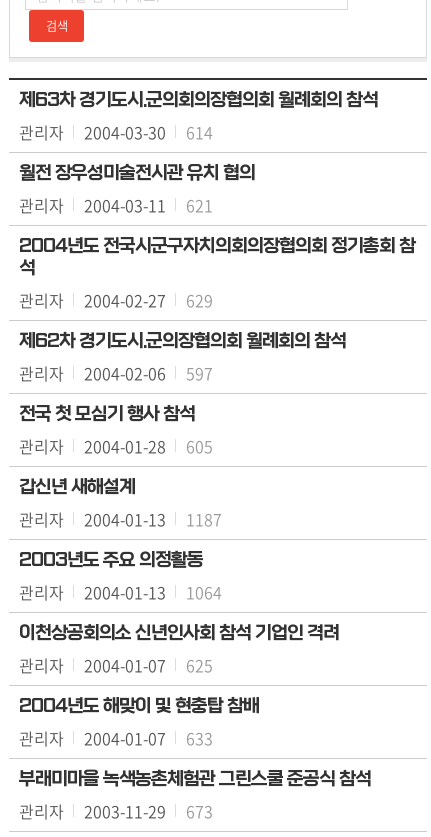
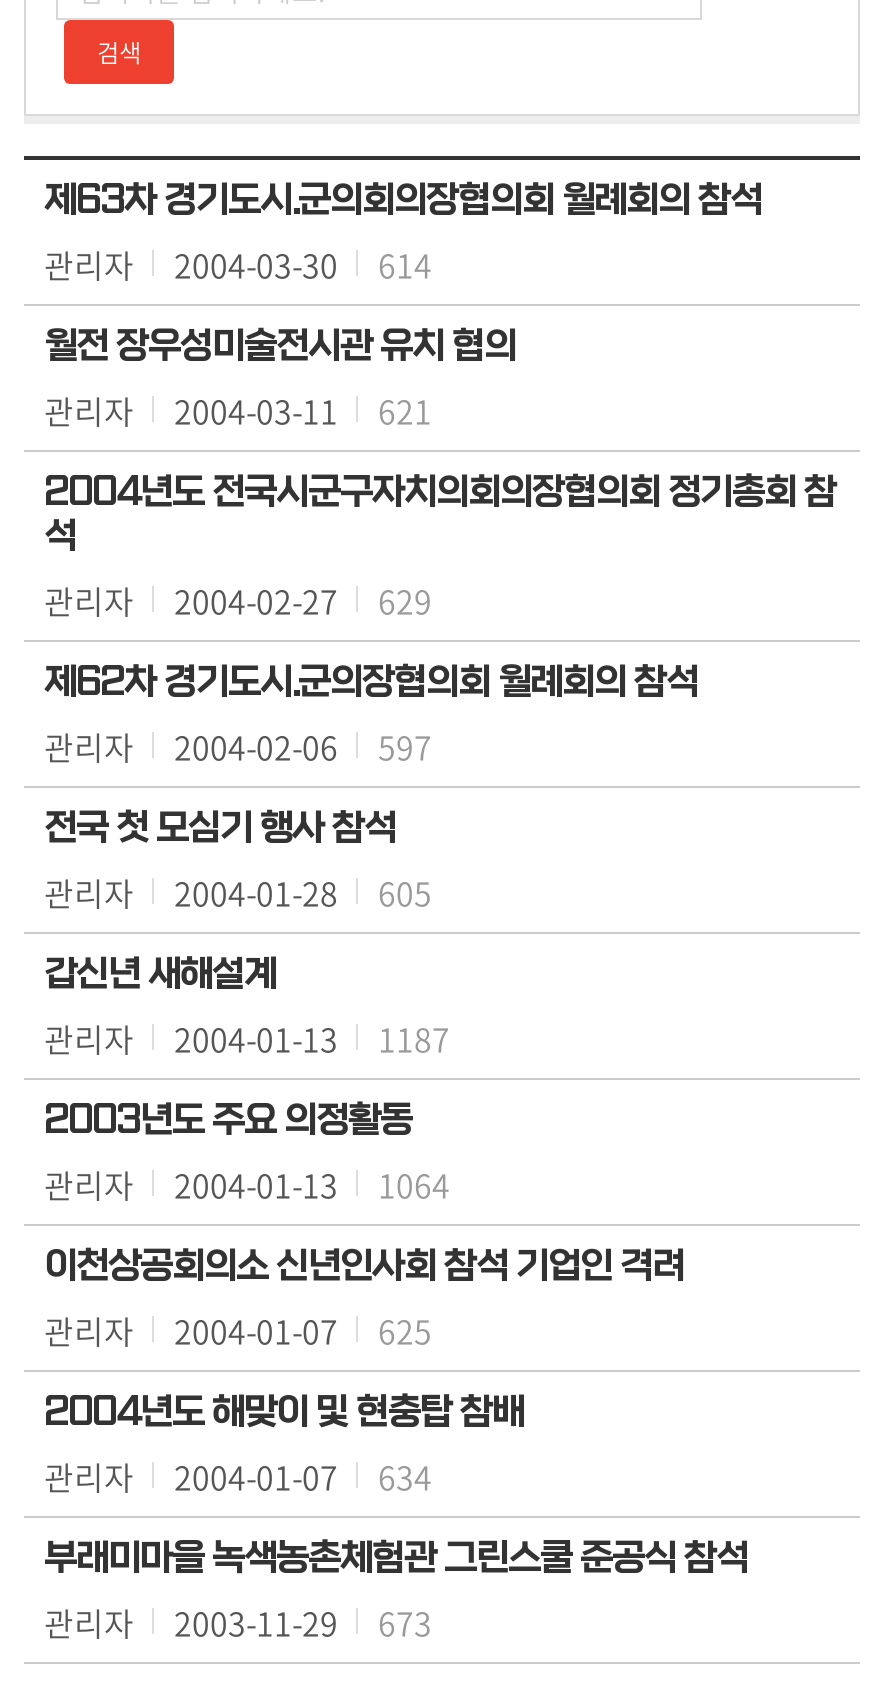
[186,726,213,750] 633 -> [378,1452,432,1500] 634

